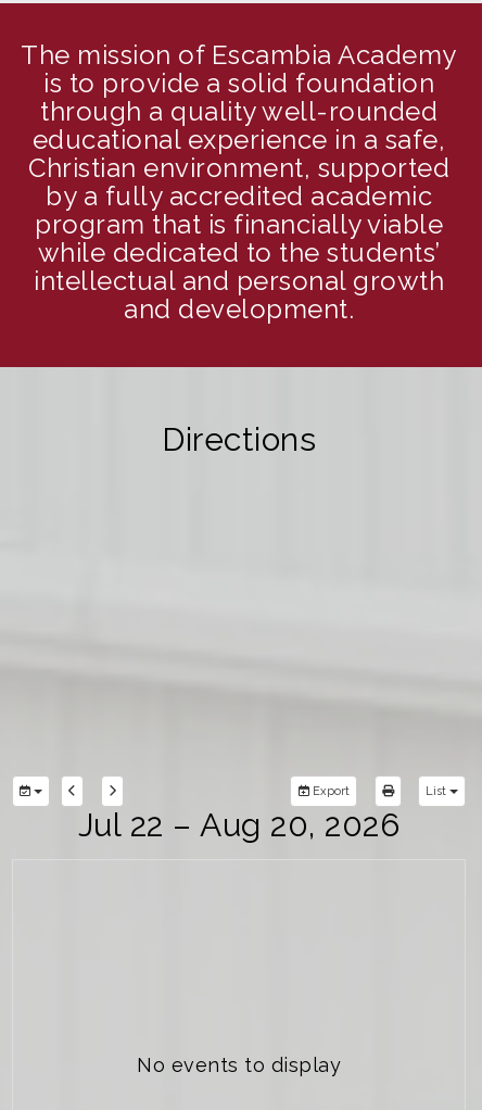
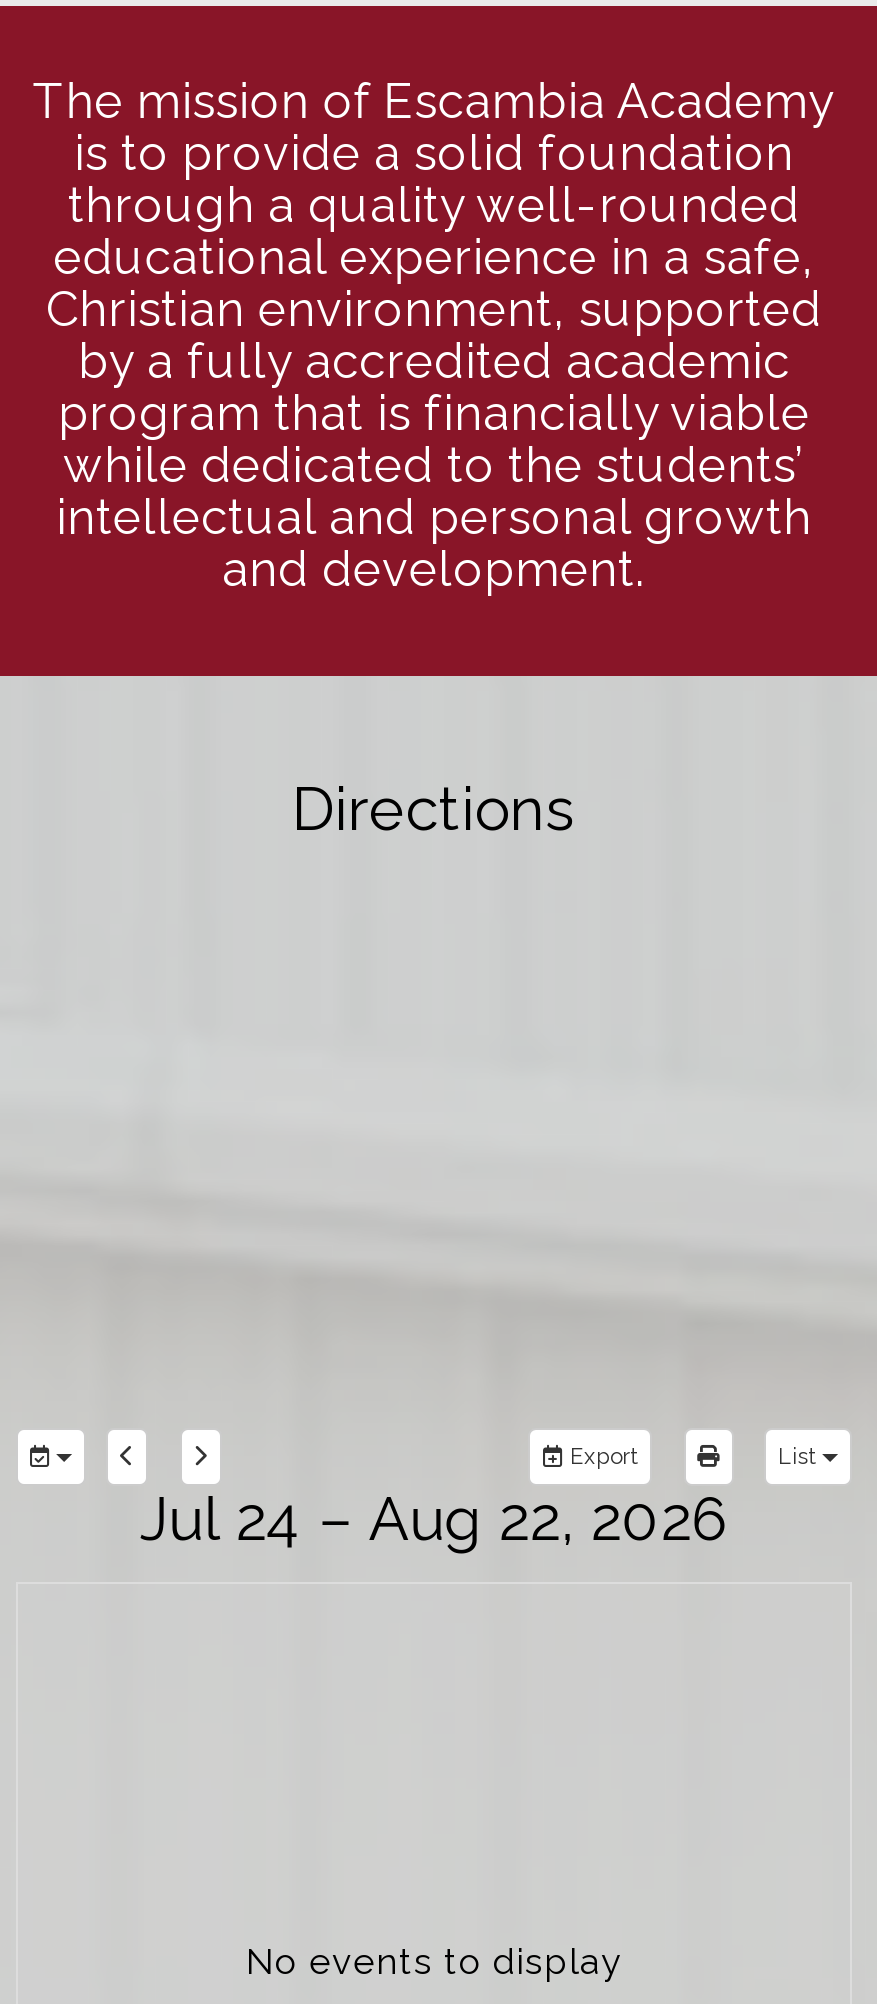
[78,806,400,844] Jul 22 – Aug 20, 2026 -> [140,1484,728,1554] Jul 24 – Aug 22, 2026

